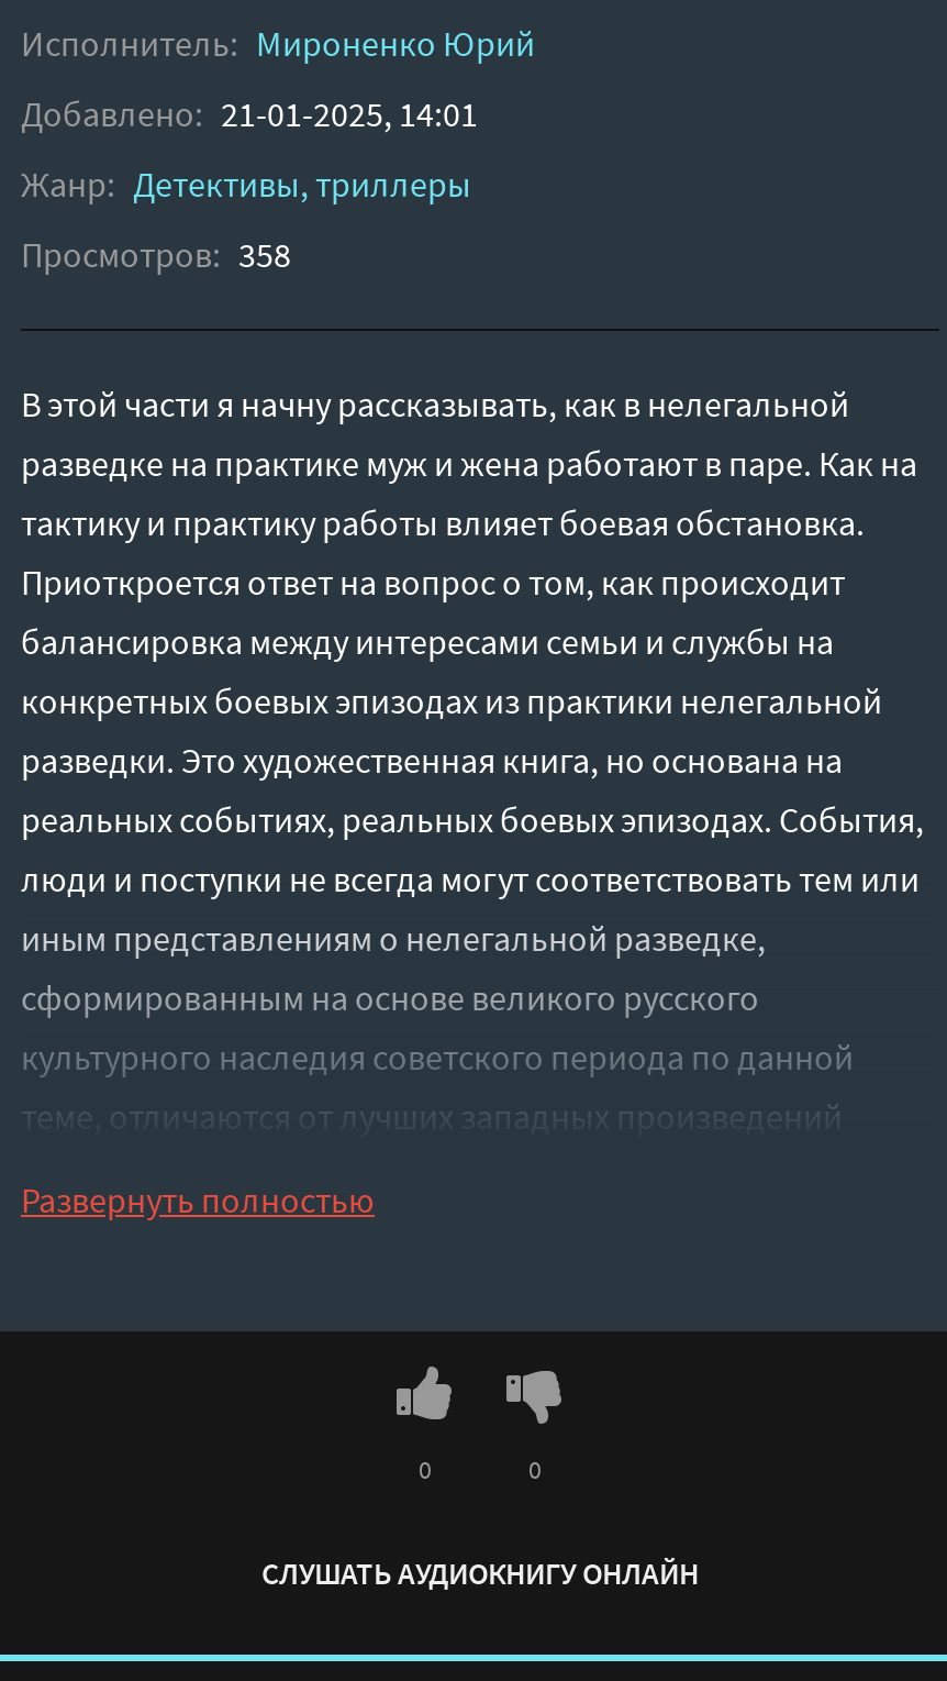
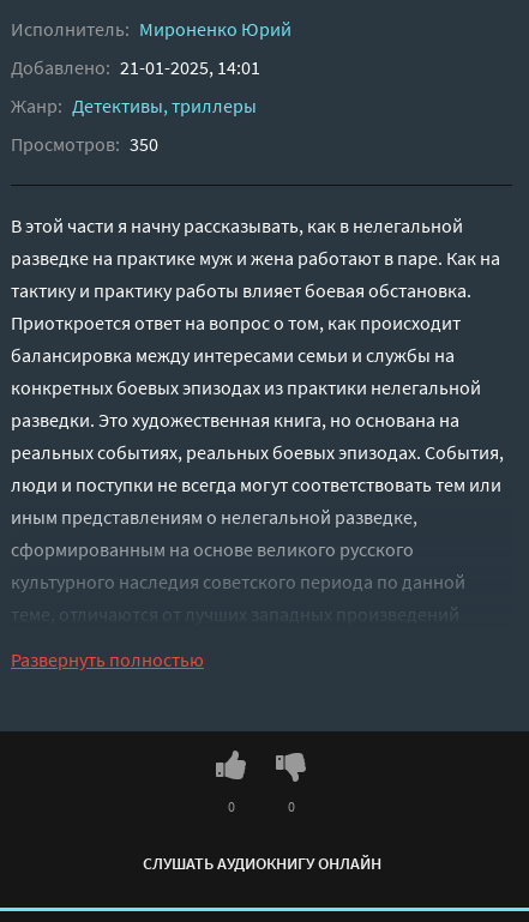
[21,232,291,276] Просмотров: 358 -> [11,132,158,156] Просмотров: 350

